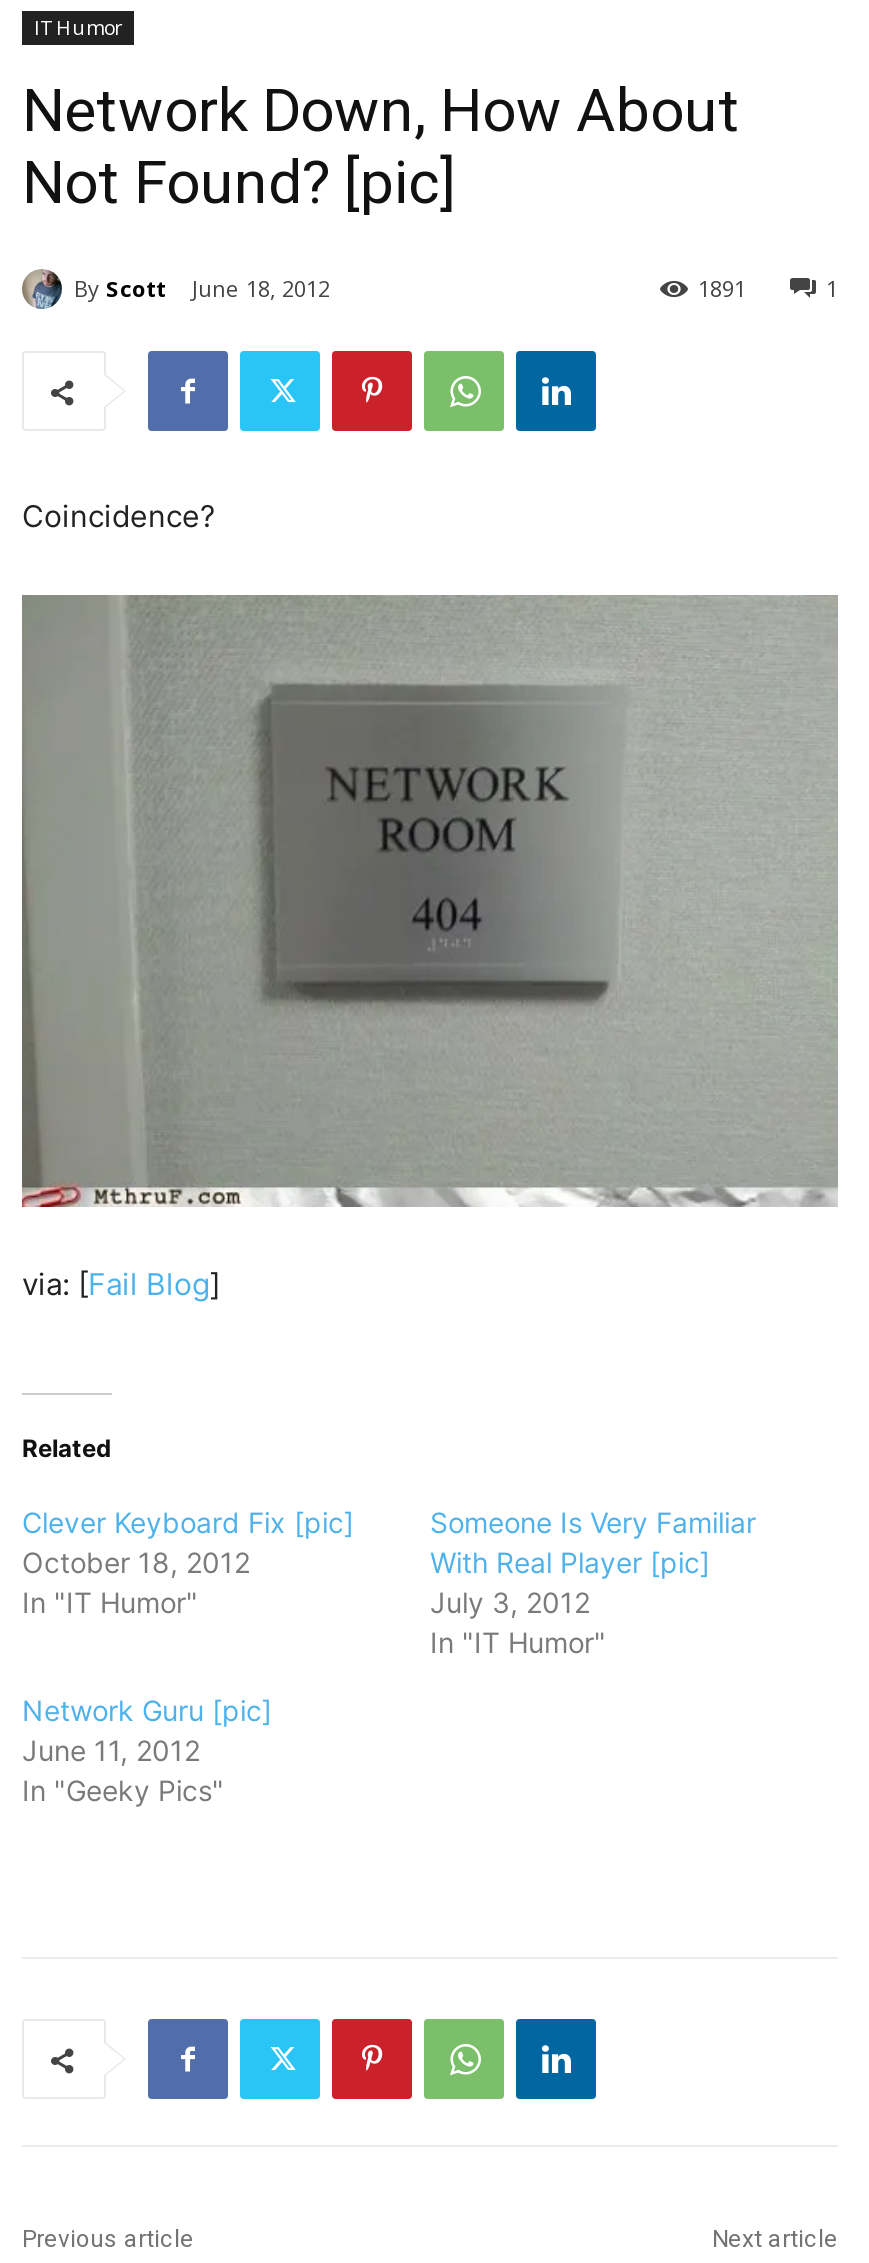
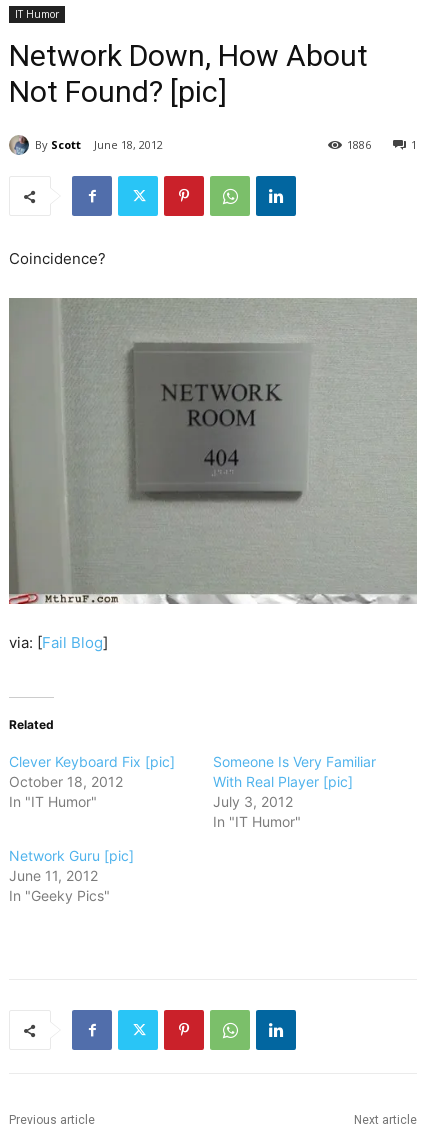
[698,273,746,303] 1891 -> [347,137,371,152] 1886

